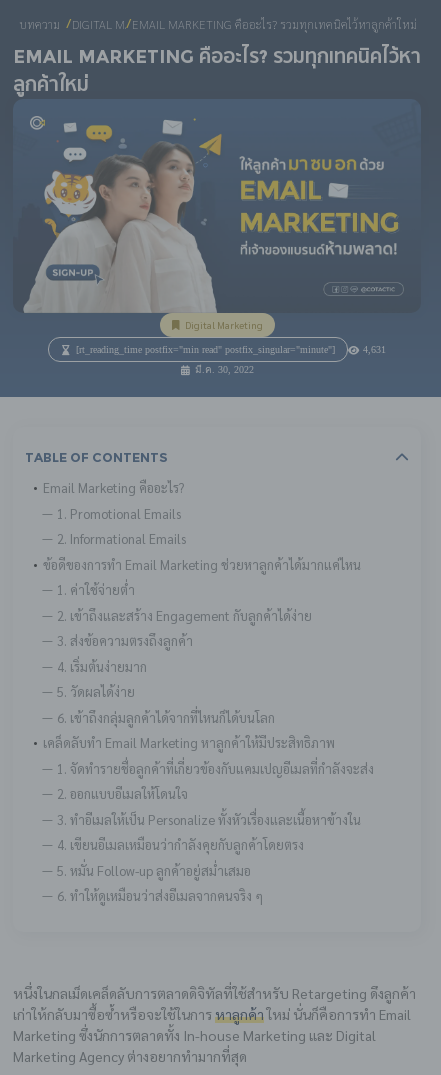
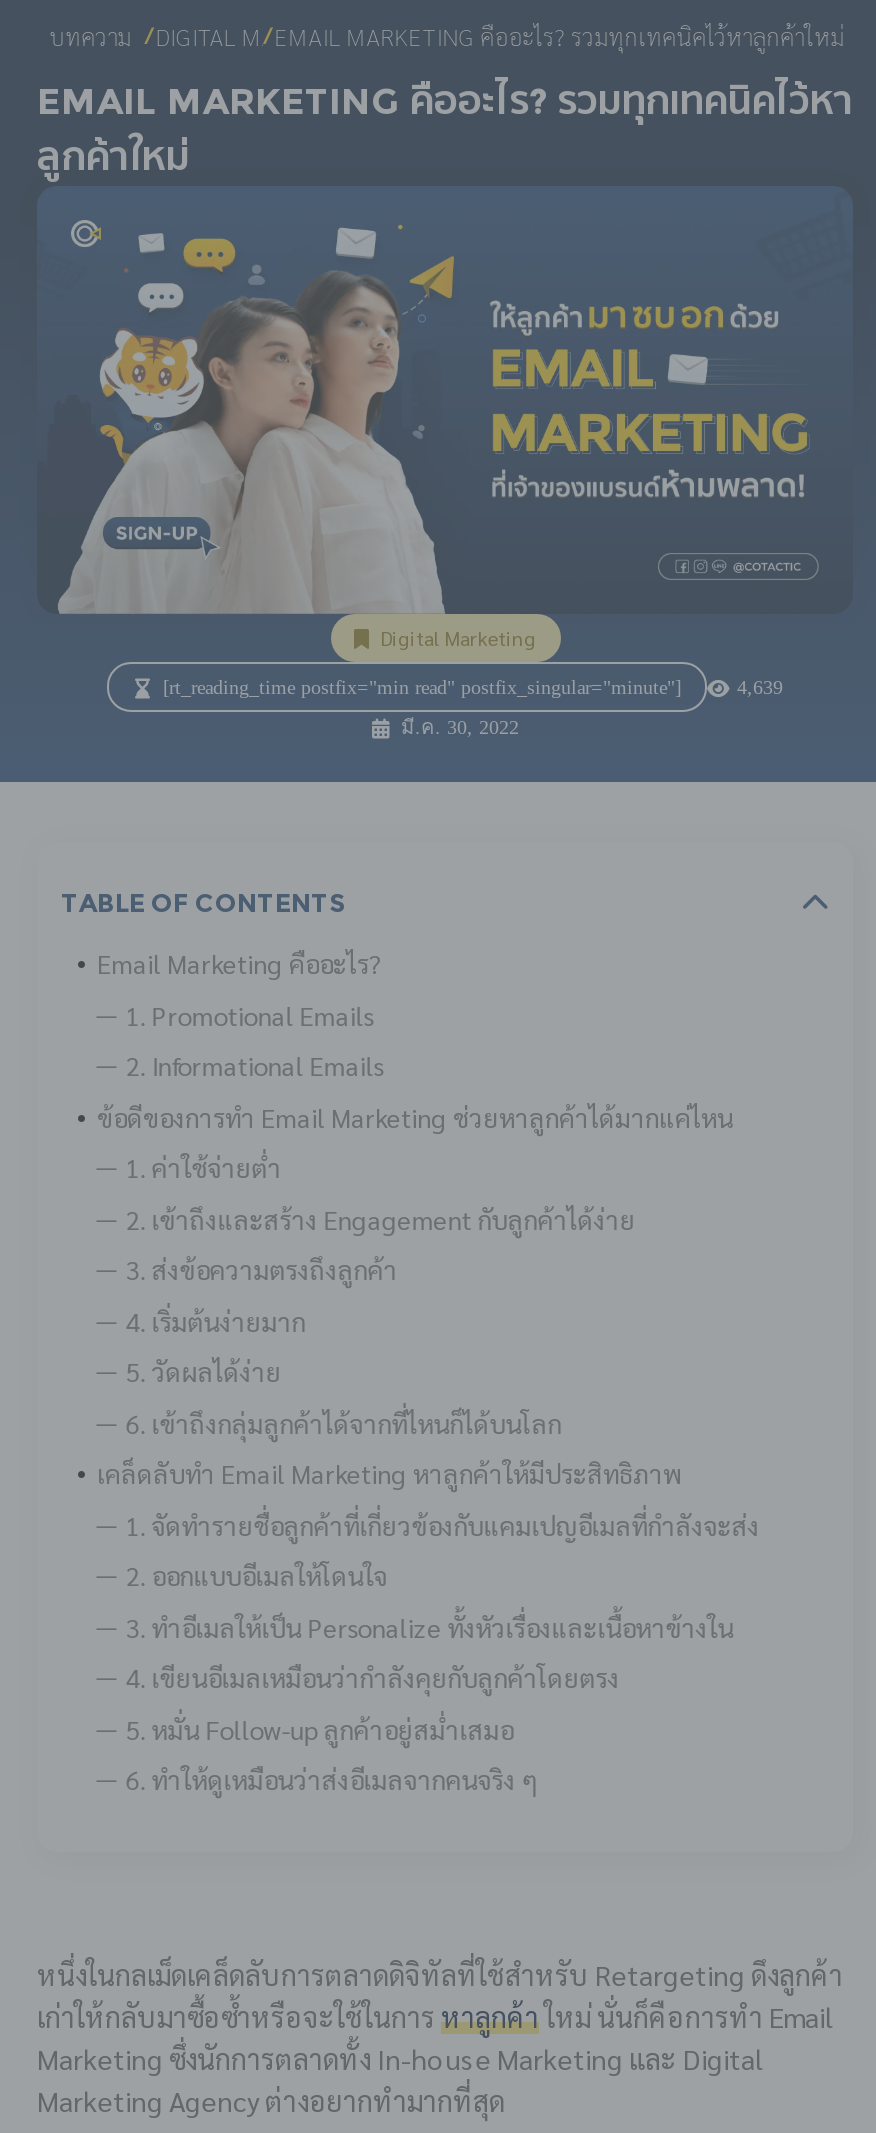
[363,344,386,355] 4,631 -> [737,676,783,698] 4,639

